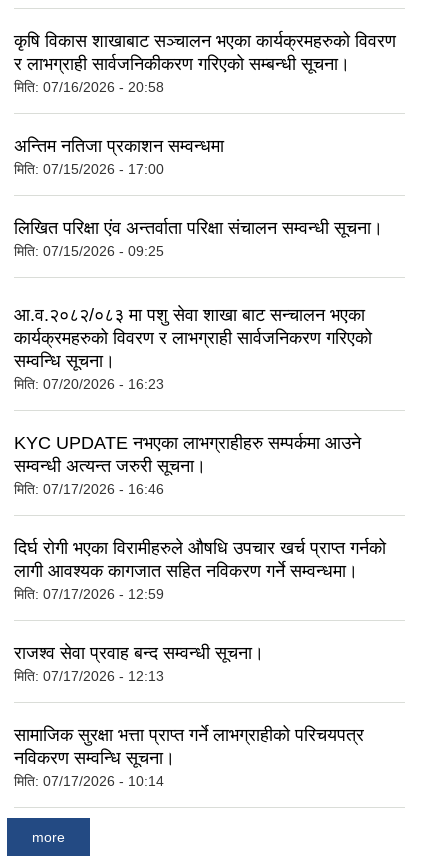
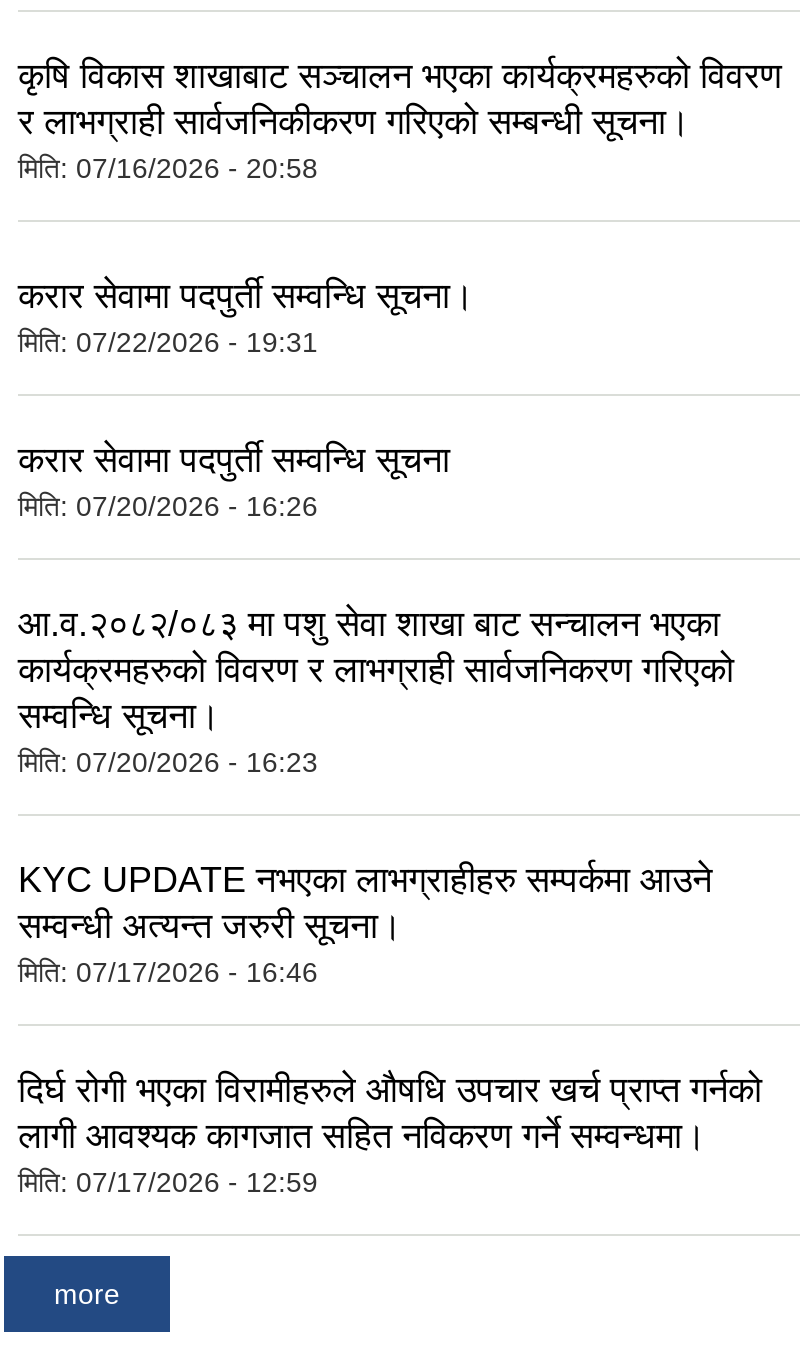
[14,136,224,177] अन्तिम नतिजा प्रकाशन सम्वन्धमा | मिति: 07/15/2026 - 17:00 -> [18,276,474,358] करार सेवामा पदपुर्ती सम्वन्धि सूचना। | मिति: 07/22/2026 - 19:31
[14,218,383,259] लिखित परिक्षा एंव अन्तर्वाता परिक्षा संचालन सम्वन्धी सूचना। | मिति: 07/15/2026 - 09:25 -> [18,440,450,522] करार सेवामा पदपुर्ती सम्वन्धि सूचना | मिति: 07/20/2026 - 16:26
[14,643,364,789] राजश्व सेवा प्रवाह बन्द सम्वन्धी सूचना। | मिति: 07/17/2026 - 12:13 | सामाजिक सुरक्षा भत्ता प्राप्त गर्ने लाभग्राहीको परिचयपत्र | नविकरण सम्वन्धि सूचना। | मिति: 07/17/2026 - 10:14 -> none

